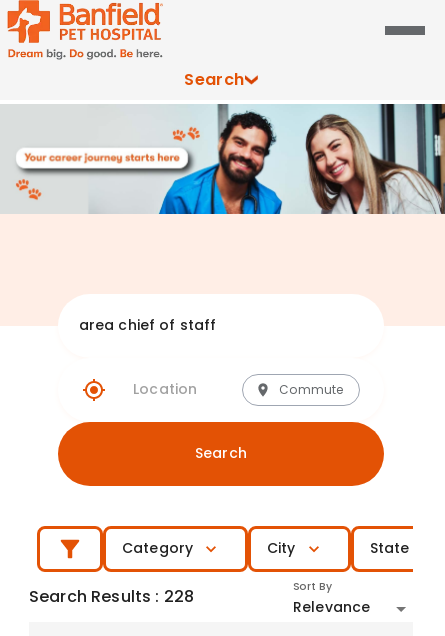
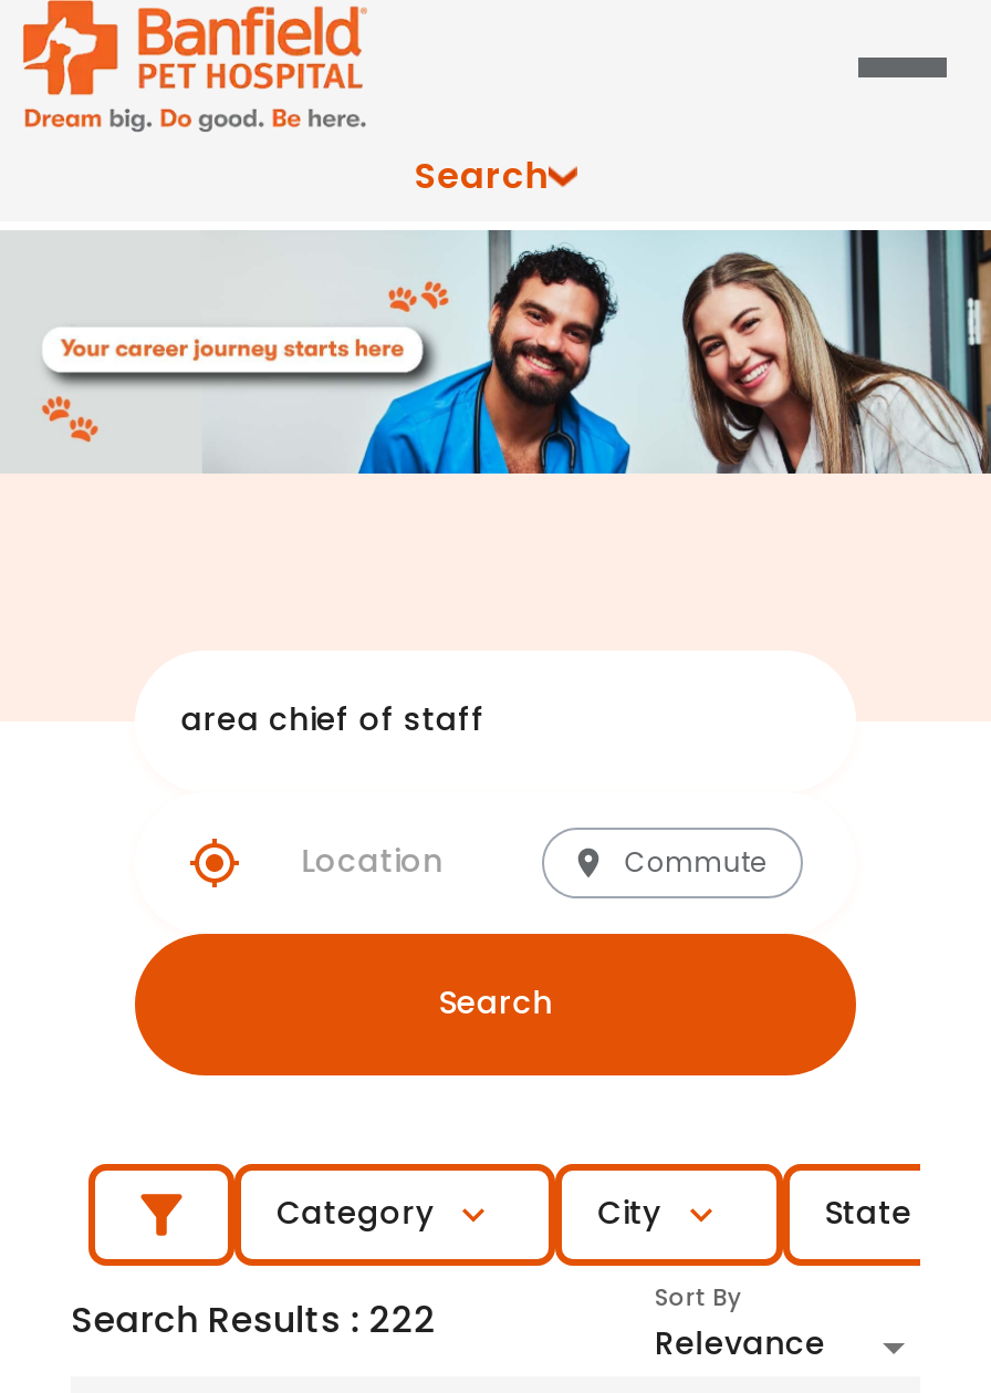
[29,585,194,608] Search Results: 228 -> [71,1295,436,1346] Search Results: 222

